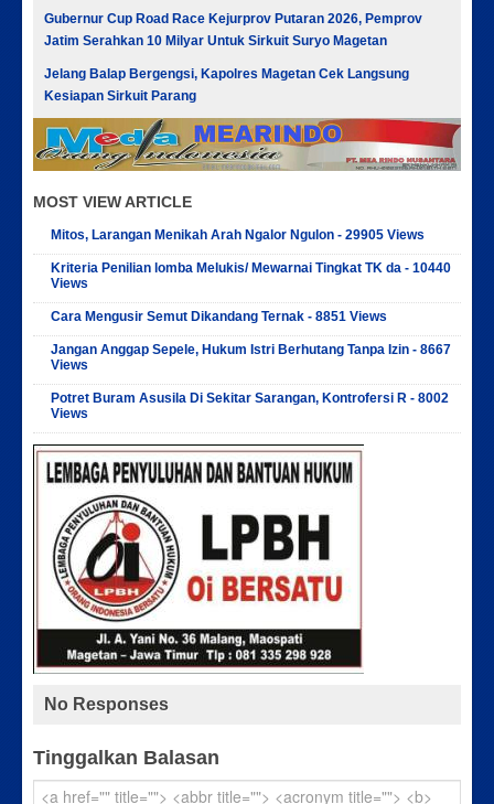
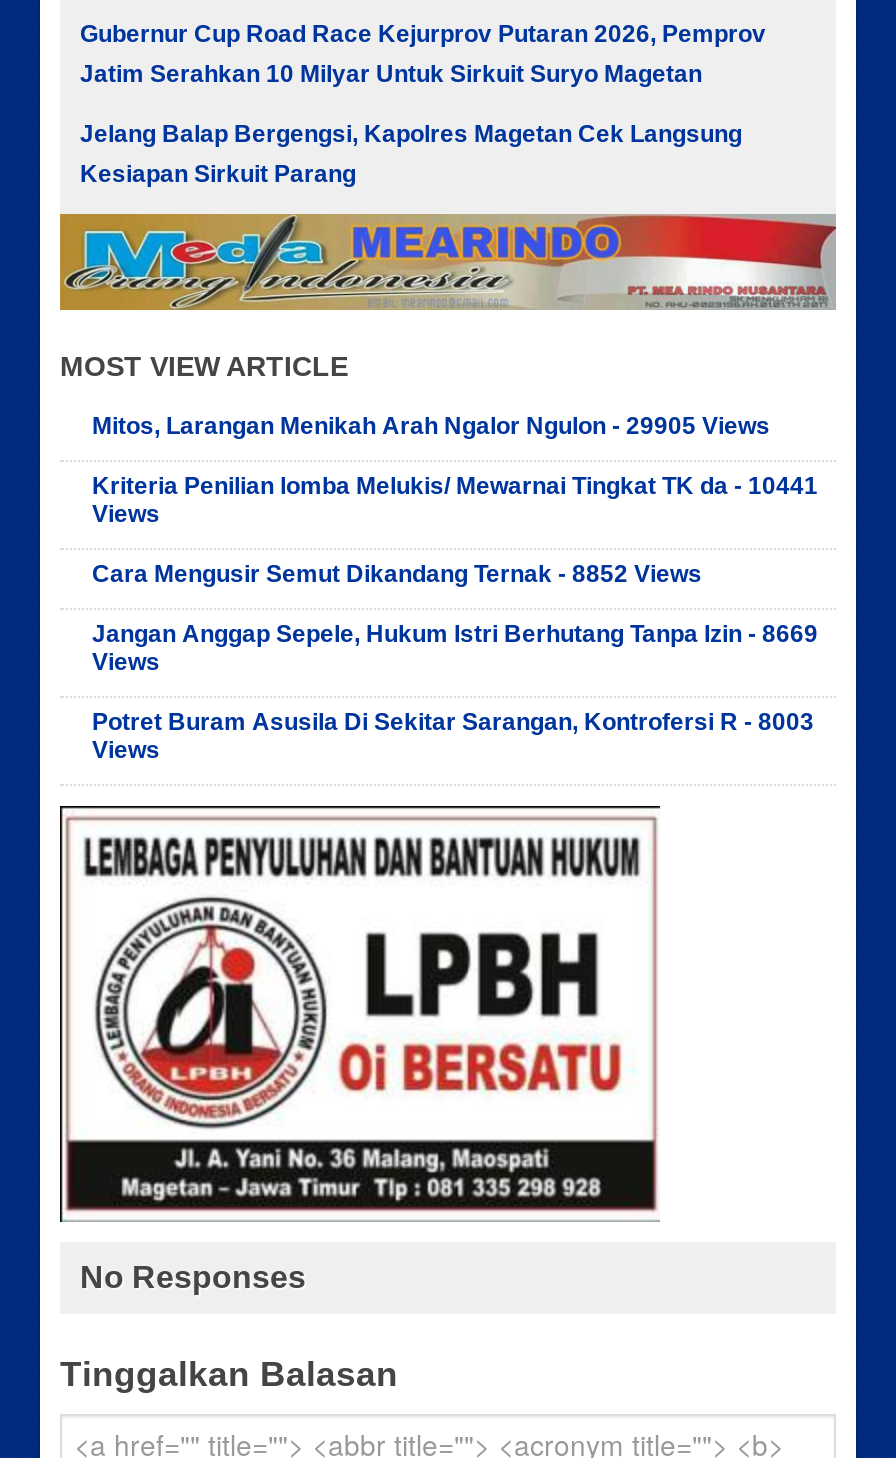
[51,260,451,276] Kriteria Penilian lomba Melukis/ Mewarnai Tingkat TK da - 10440 -> [92,472,818,500] Kriteria Penilian lomba Melukis/ Mewarnai Tingkat TK da - 10441
[51,309,387,324] Cara Mengusir Semut Dikandang Ternak - 8851 Views -> [92,560,702,588] Cara Mengusir Semut Dikandang Ternak - 8852 Views
[51,342,451,357] Jangan Anggap Sepele, Hukum Istri Berhutang Tanpa Izin - 8667 -> [92,620,818,648] Jangan Anggap Sepele, Hukum Istri Berhutang Tanpa Izin - 8669
[51,390,449,406] Potret Buram Asusila Di Sekitar Sarangan, Kontrofersi R - 8002 -> [92,708,814,736] Potret Buram Asusila Di Sekitar Sarangan, Kontrofersi R - 8003

